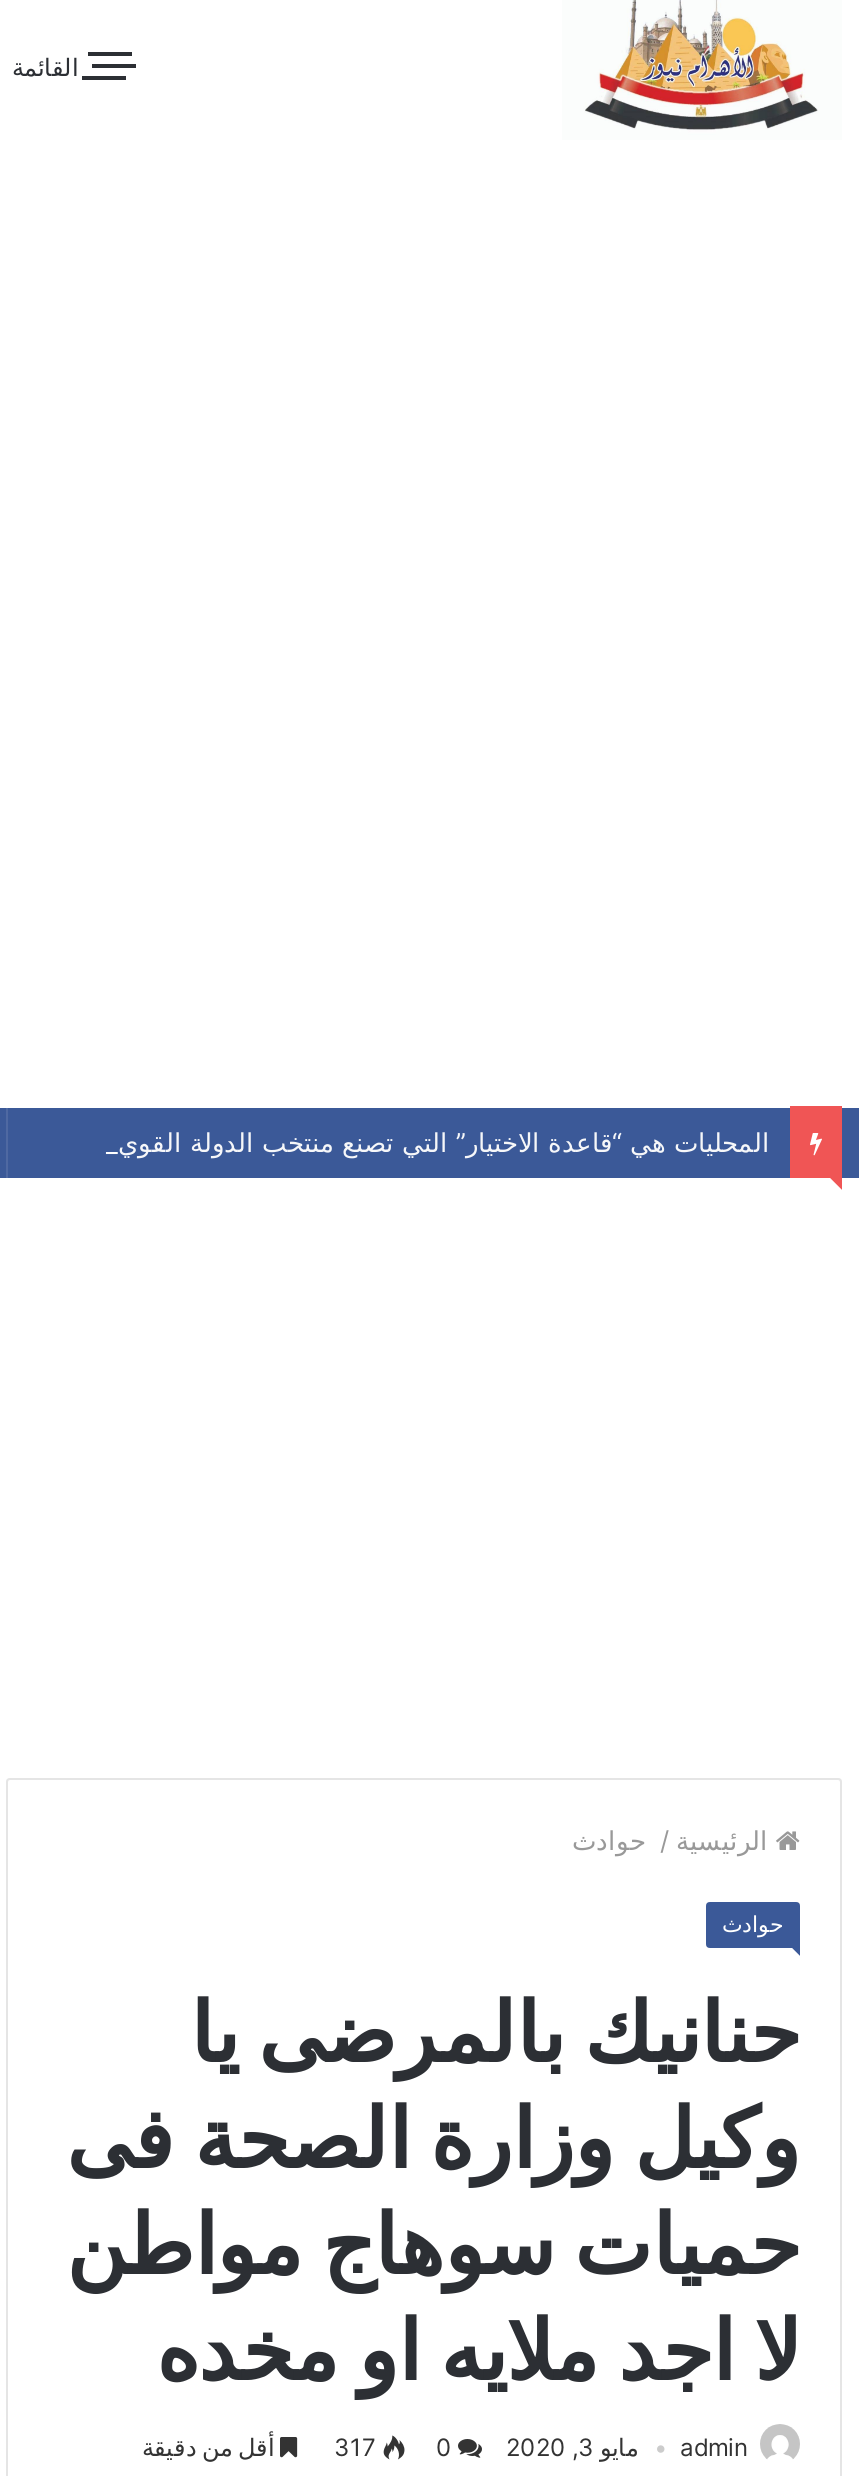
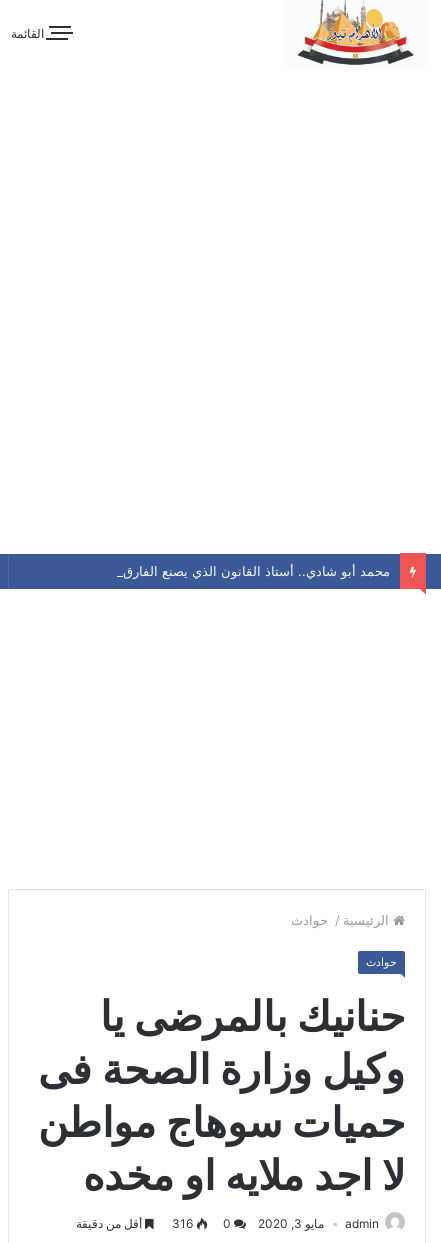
[118,1125,770,1157] المحليات هي “قاعدة الاختيار” التي تصنع منتخب الدولة القوي -> [123,563,390,579] محمد أبو شادي.. أستاذ القانون الذي يصنع الفارق
[334,2431,376,2461] 317 -> [172,1216,193,1231] 316

